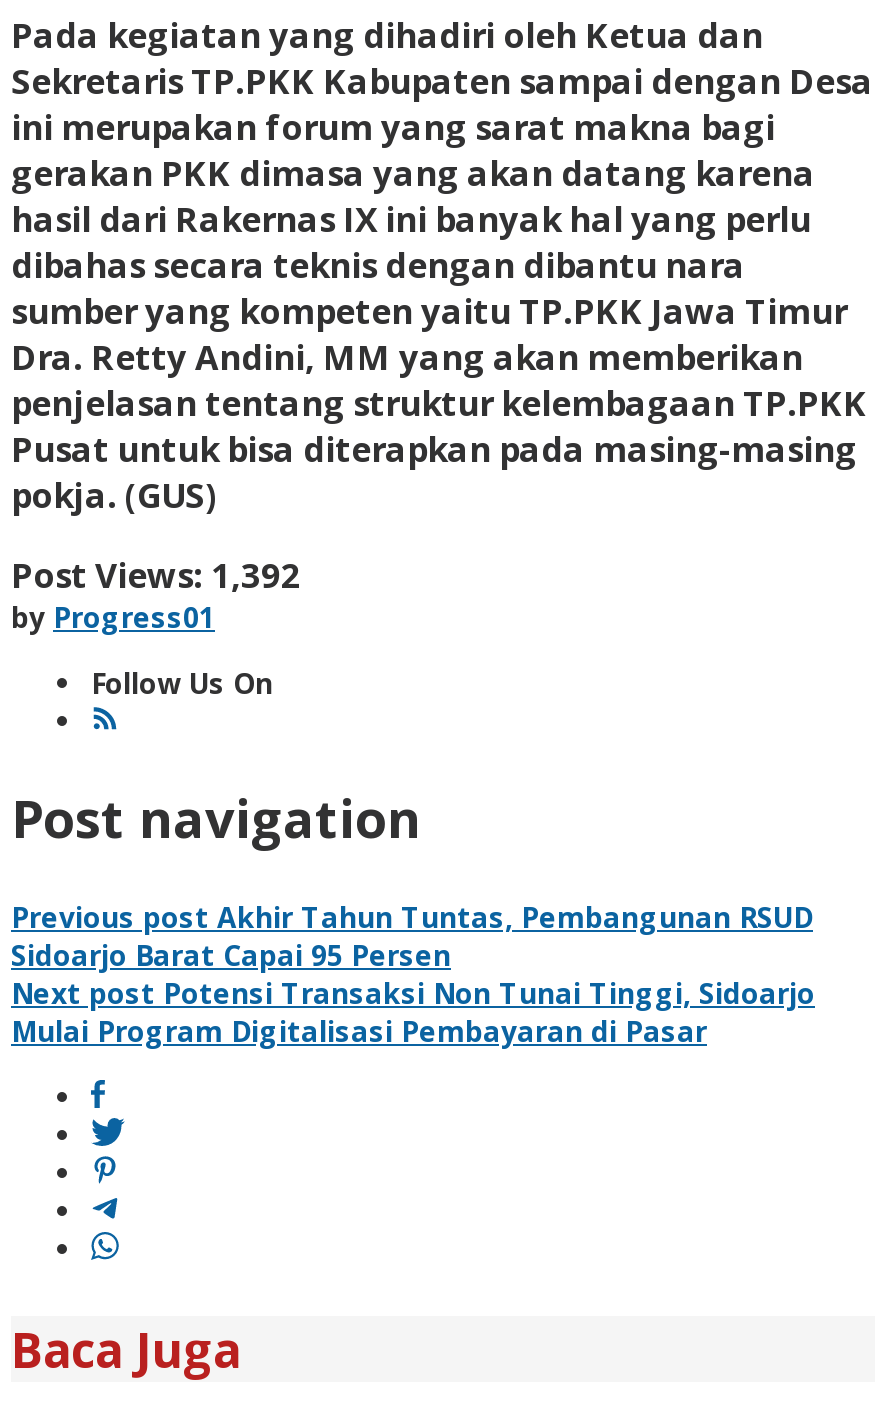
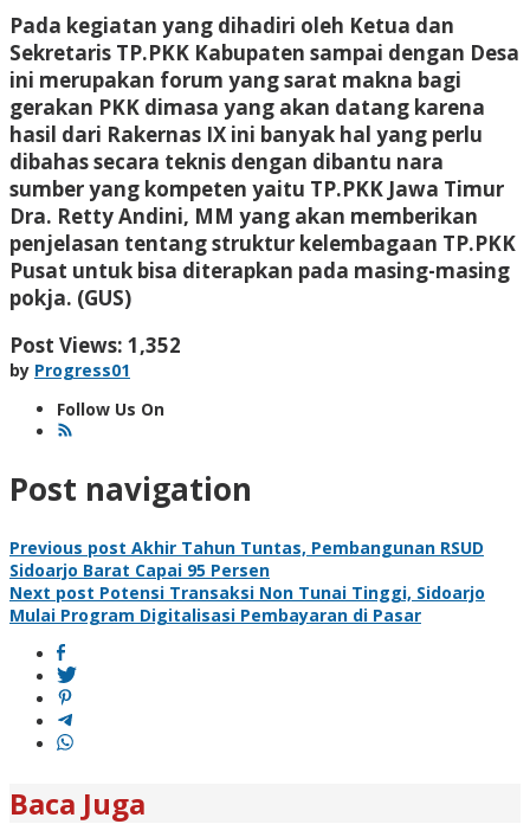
[11,552,301,598] Post Views: 1,392 -> [9,331,181,358] Post Views: 1,352

